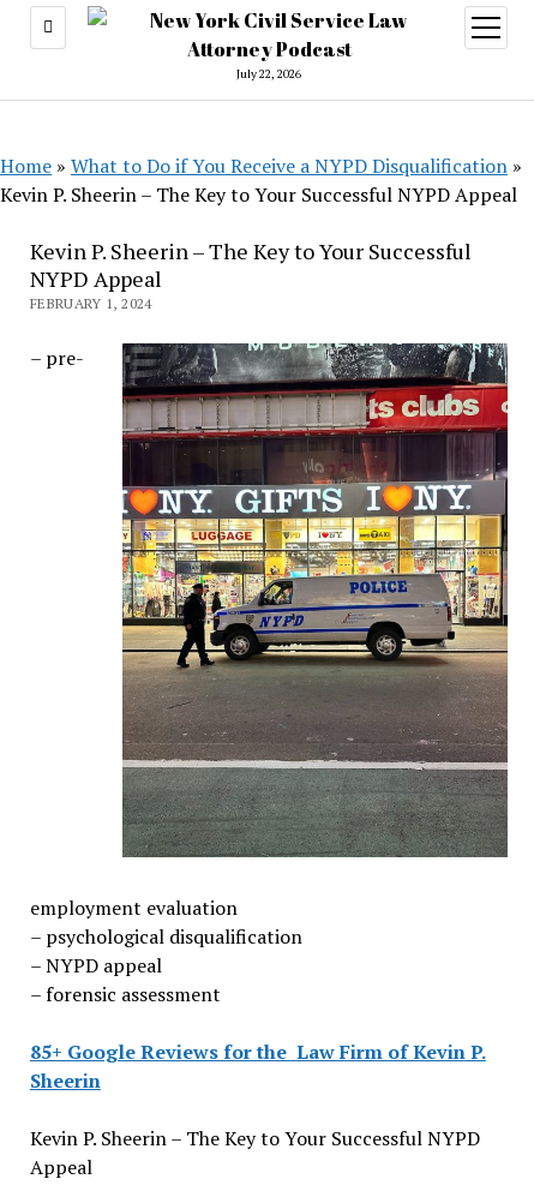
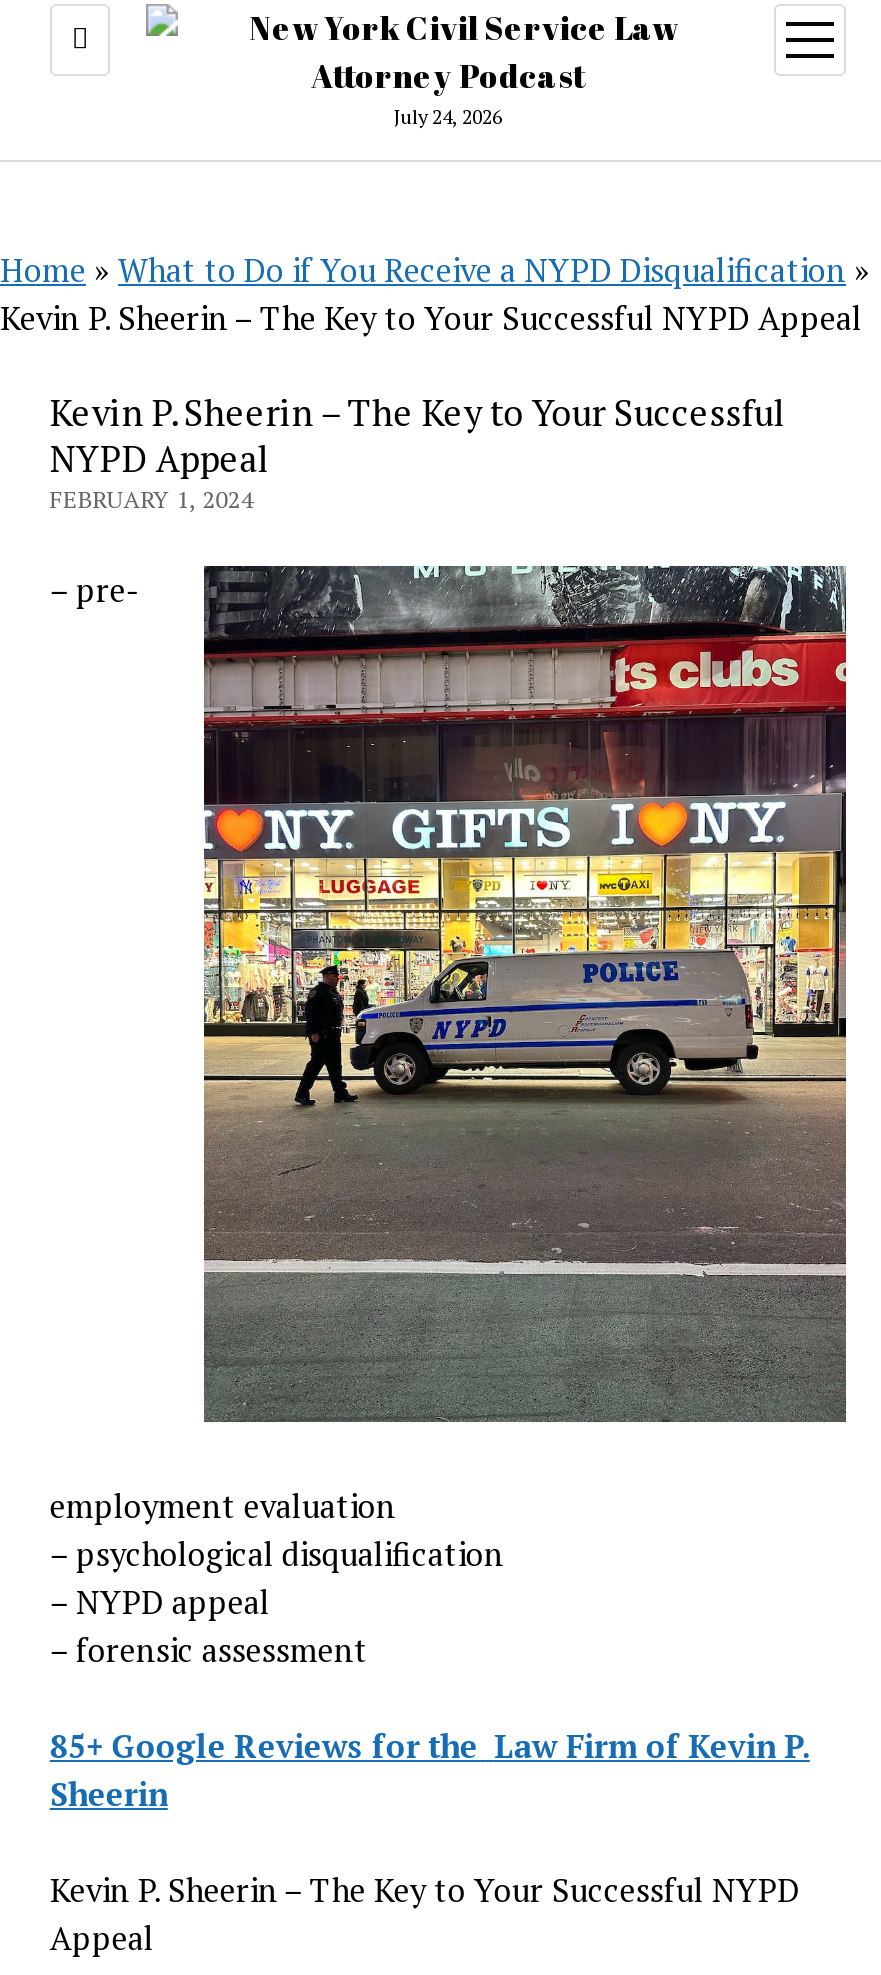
[236,66,301,82] July 22, 2026 -> [394,104,502,130] July 24, 2026

